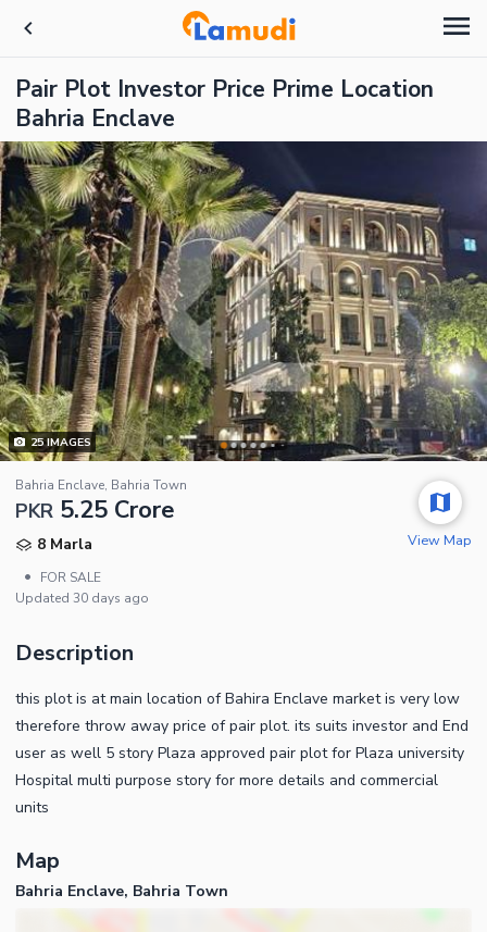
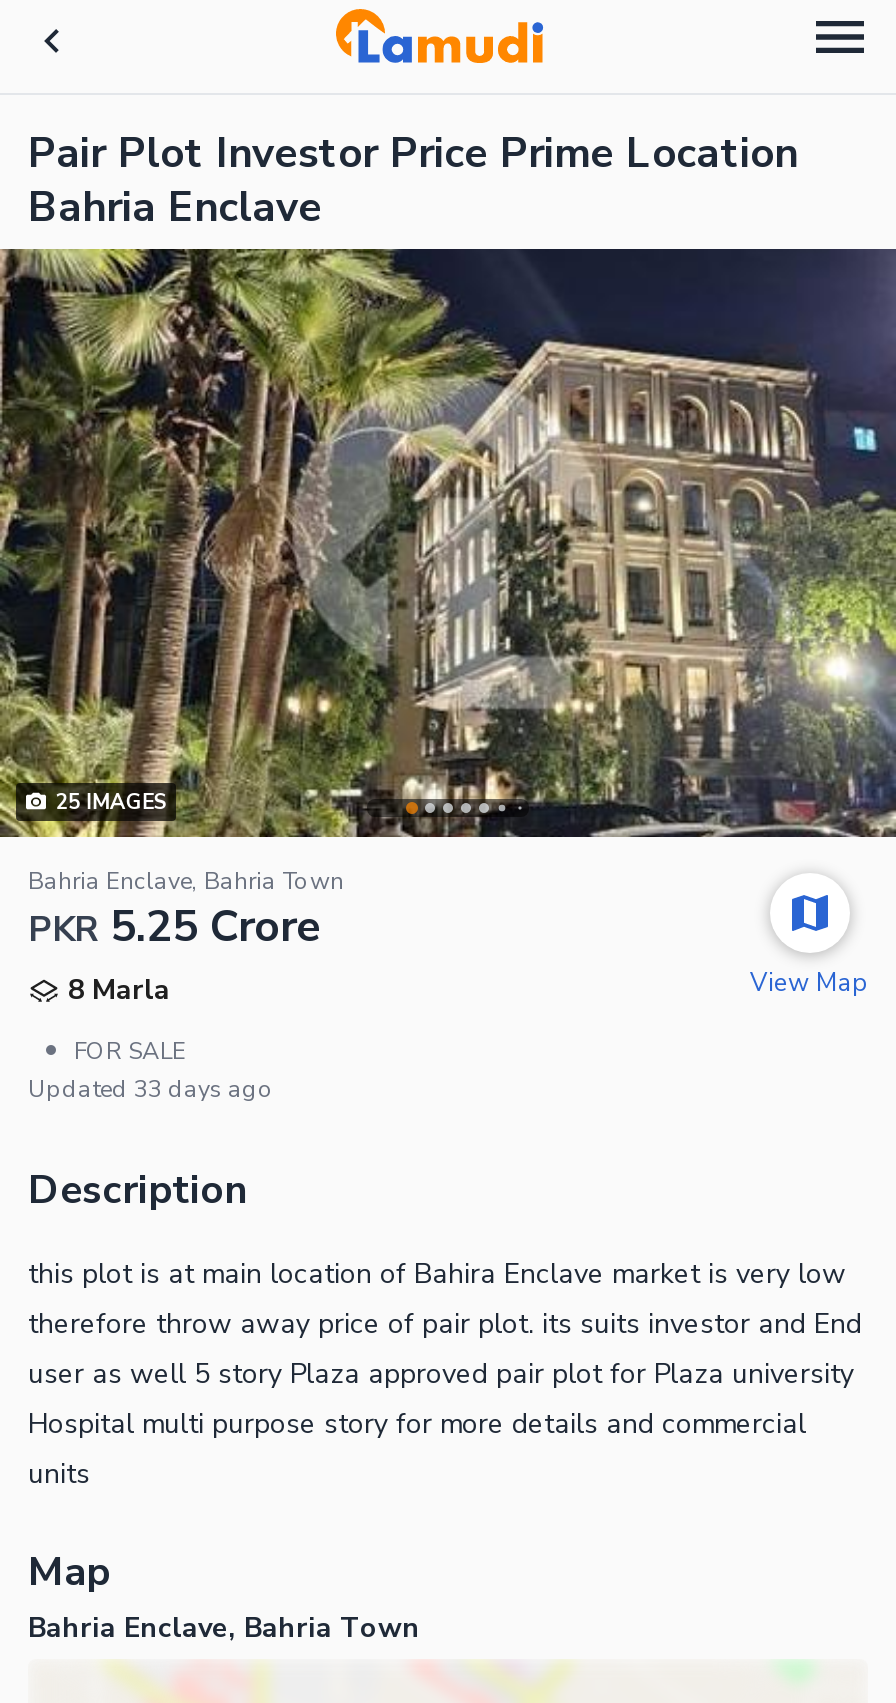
[15,589,149,607] Updated 30 days ago -> [28,1073,274,1105] Updated 33 days ago

